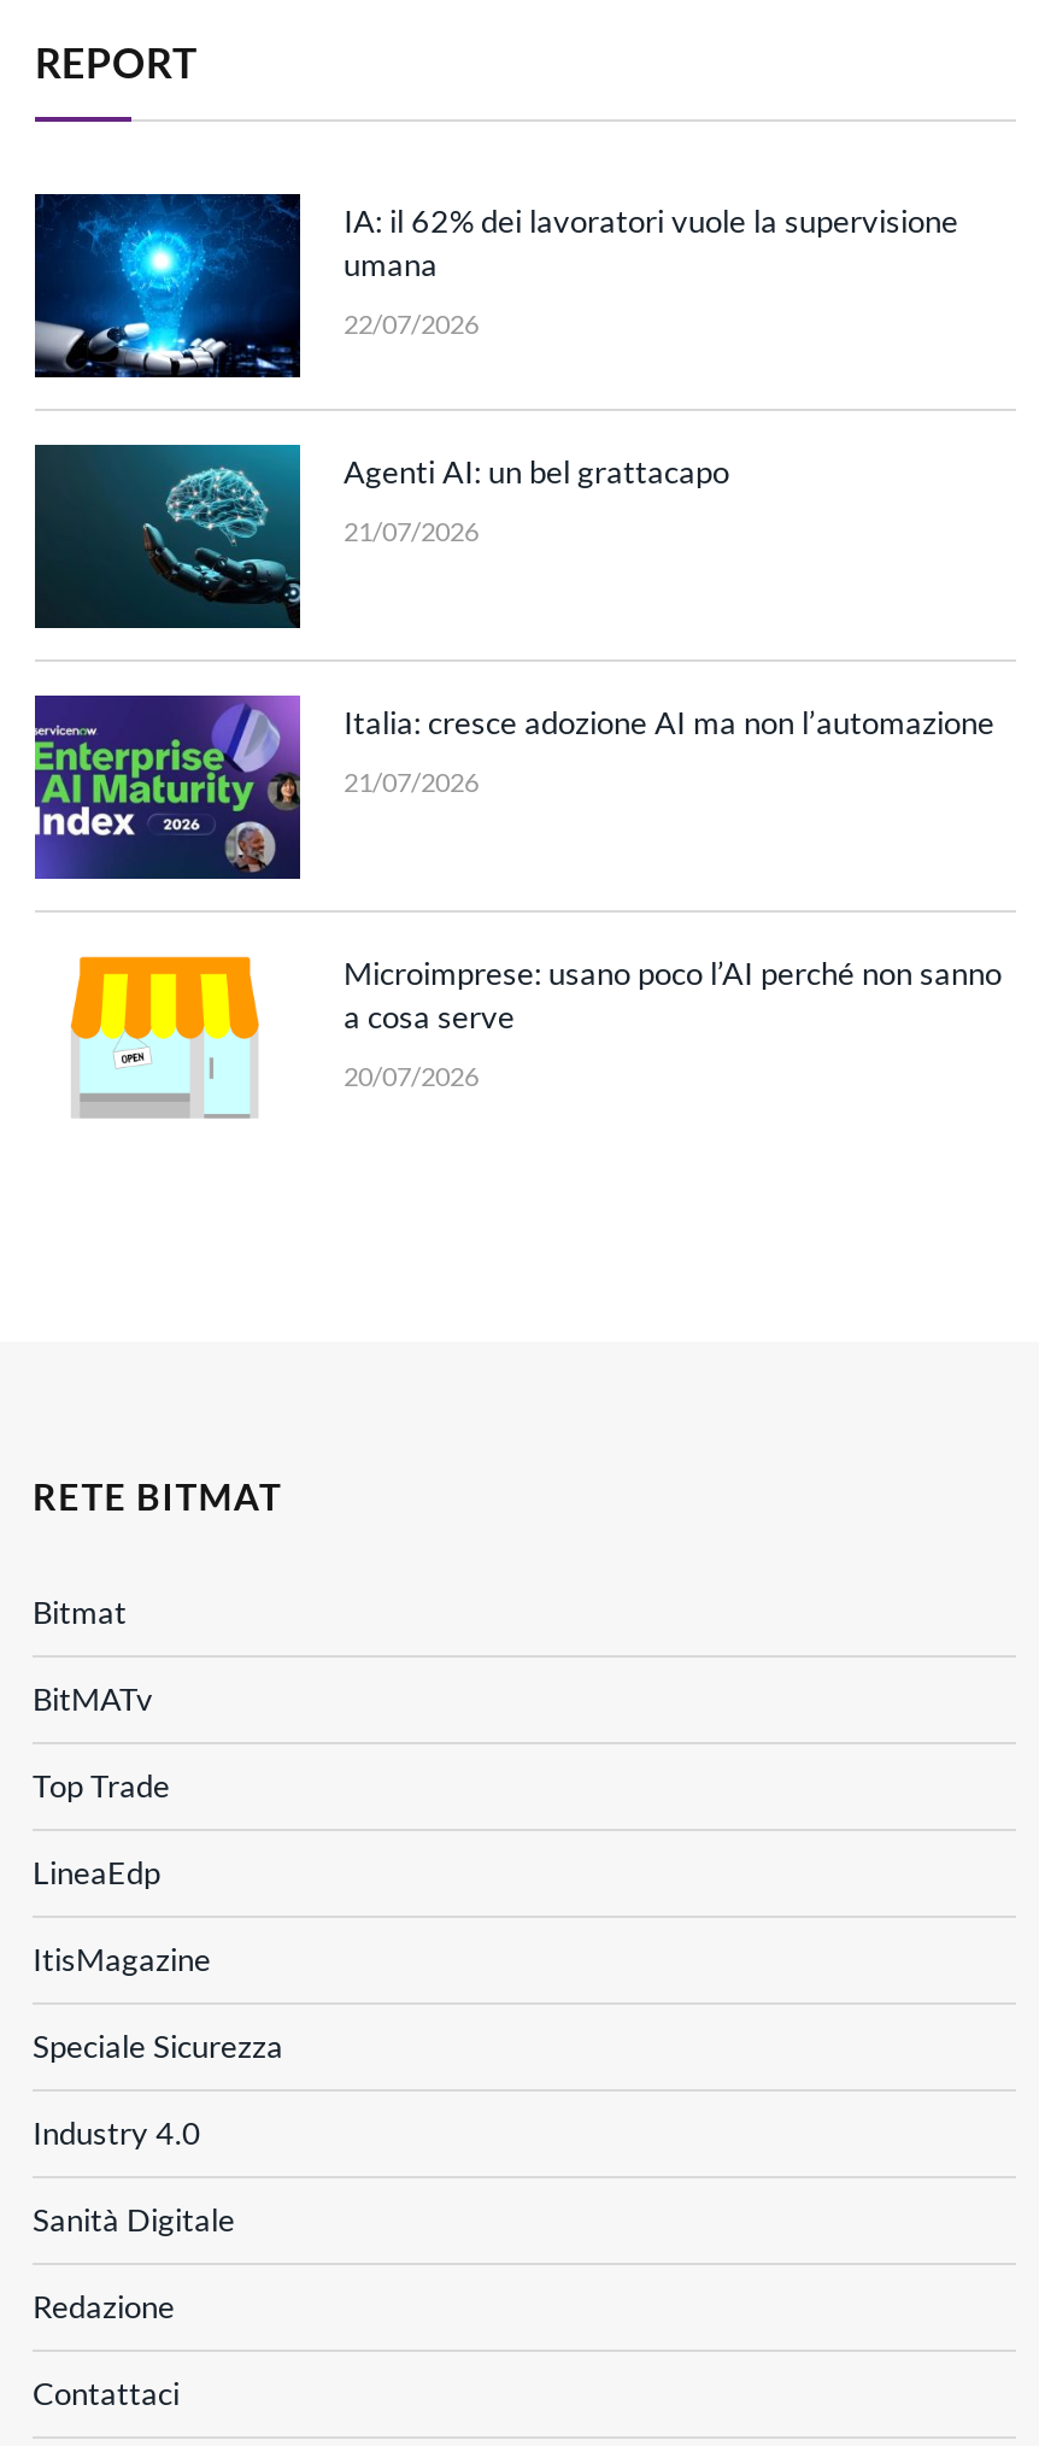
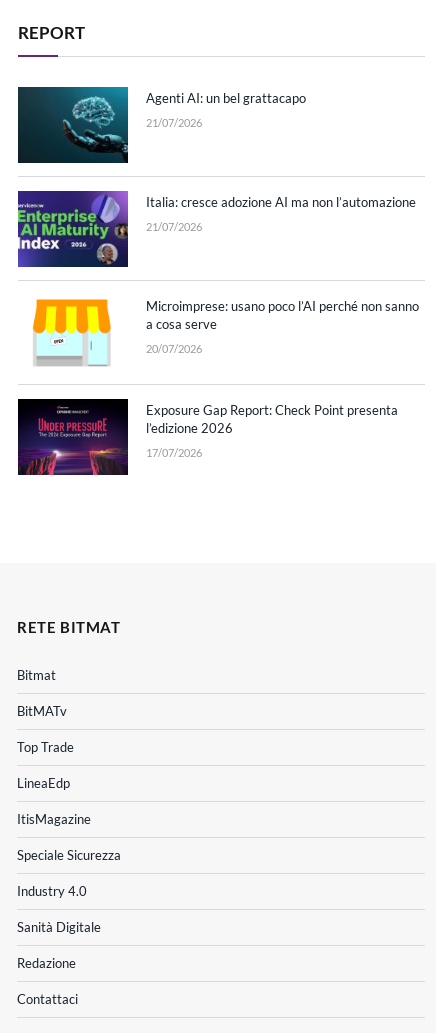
[35,192,958,380] [image] | IA: il 62% dei lavoratori vuole la supervisione | umana | 22/07/2026 -> none
moved [42,442,1002,1092] -> [21,86,419,355]: [image] | Agenti AI: un bel grattacapo | 21/07/2026 | Italia: cresce adozione AI ma non l’automazione | 21/07/2026 | Microimprese: usano poco l’AI perché non sanno | a cosa serve | 20/07/2026
none -> [17,398,398,476] [image] | Exposure Gap Report: Check Point presenta | l’edizione 2026 | 17/07/2026

